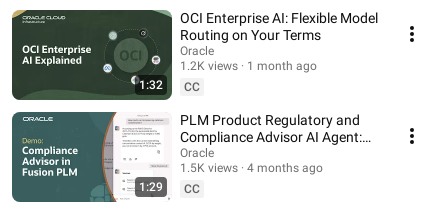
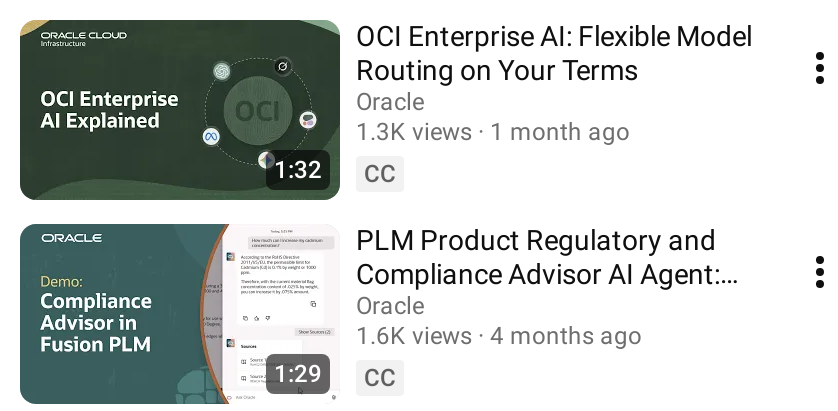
[180,58,317,72] 1.2K views 1 month ago -> [356,117,630,145] 1.3K views 1 month ago
[180,160,323,174] 1.5K views 4 months ago -> [356,321,642,349] 1.6K views 4 months ago

